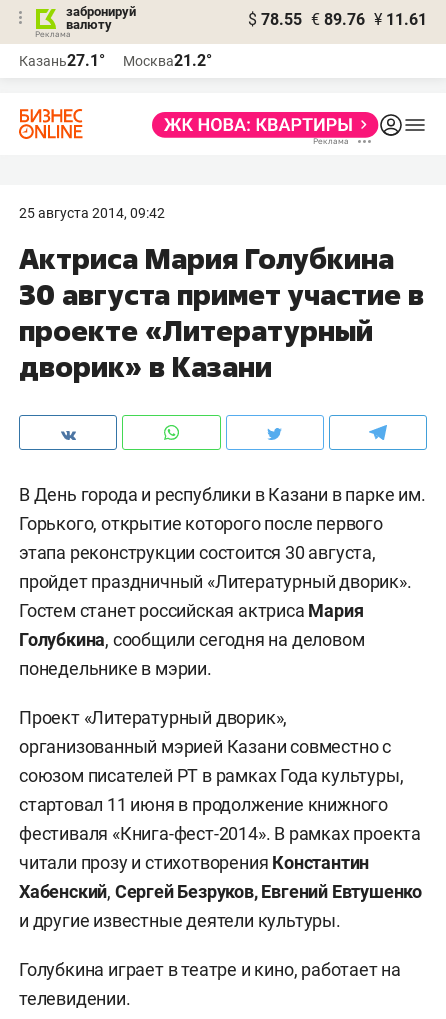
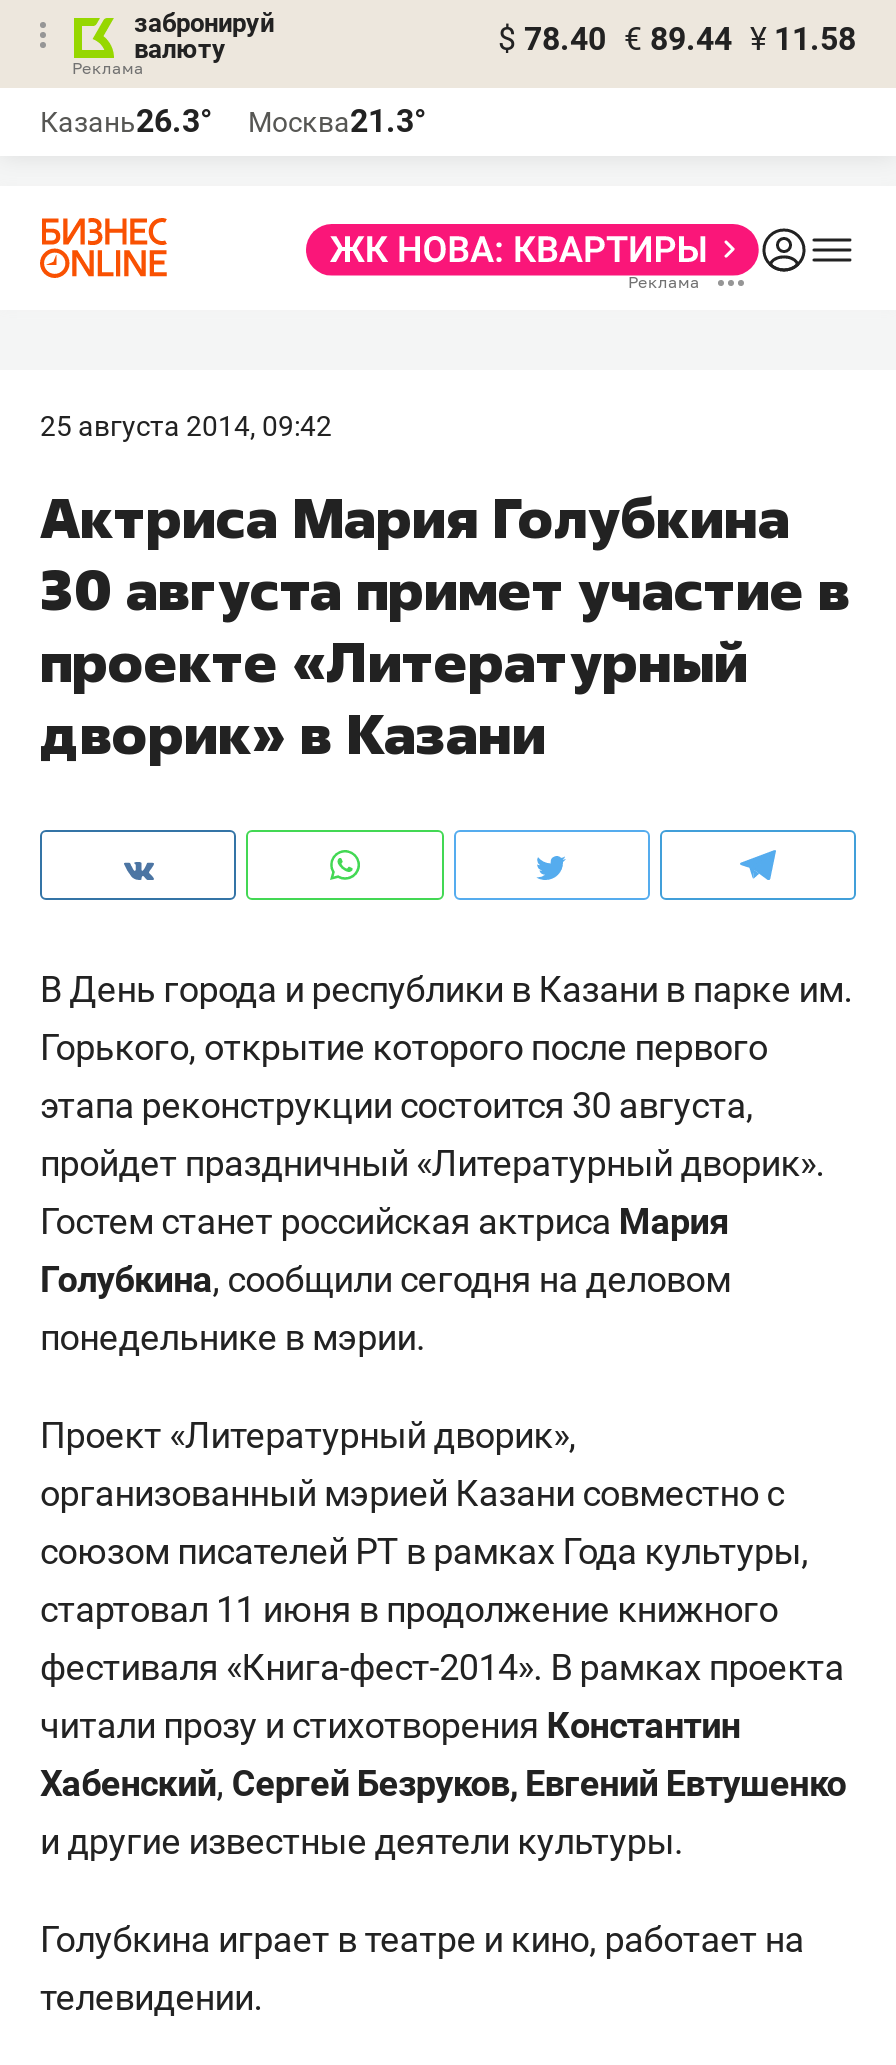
[248,10,427,29] $ 78.55 € 89.76 ¥ 11.61 -> [498,20,856,58] $ 78.40 € 89.44 ¥ 11.58
[19,51,105,70] Казань27.1° -> [40,102,212,140] Казань26.3°
[123,51,212,70] Москва21.2° -> [248,102,426,140] Москва21.3°

